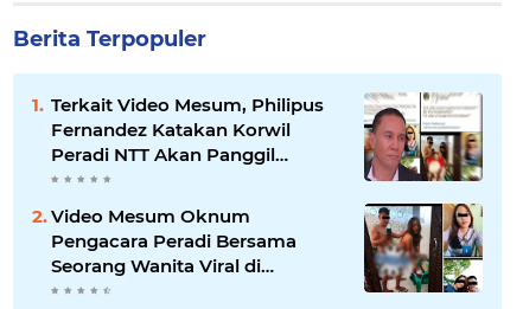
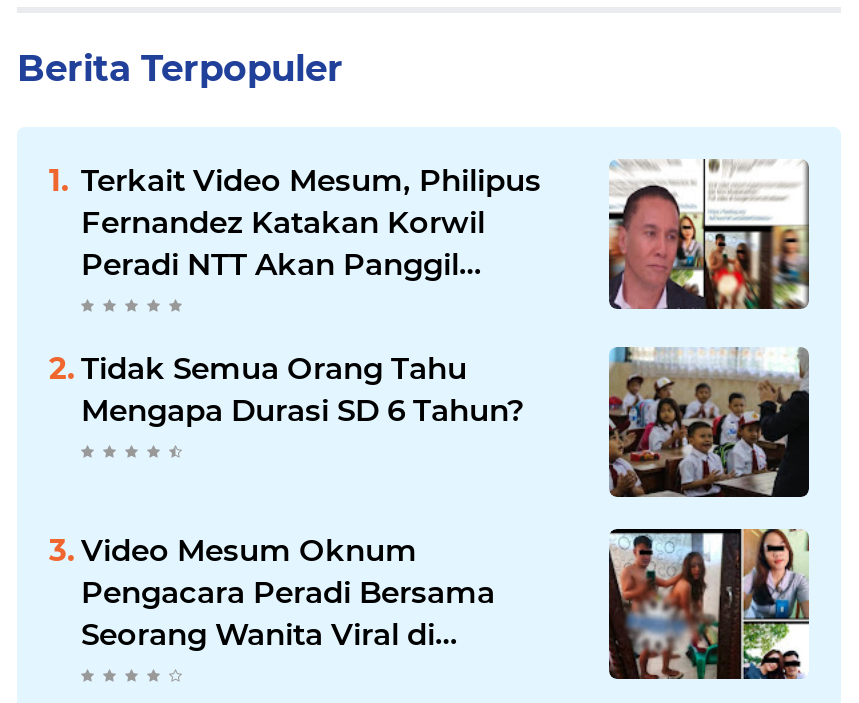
none -> [81,348,525,428] Tidak Semua Orang Tahu | Mengapa Durasi SD 6 Tahun?
none -> [607,347,811,499] [image]

